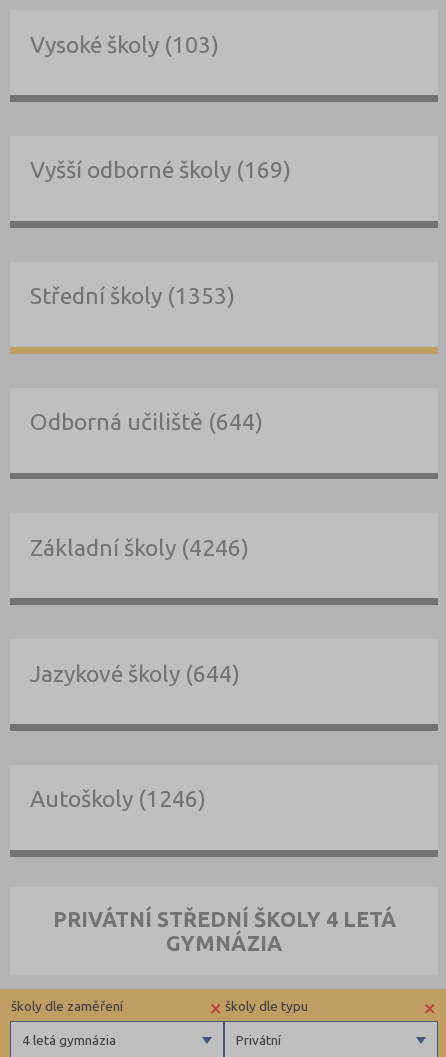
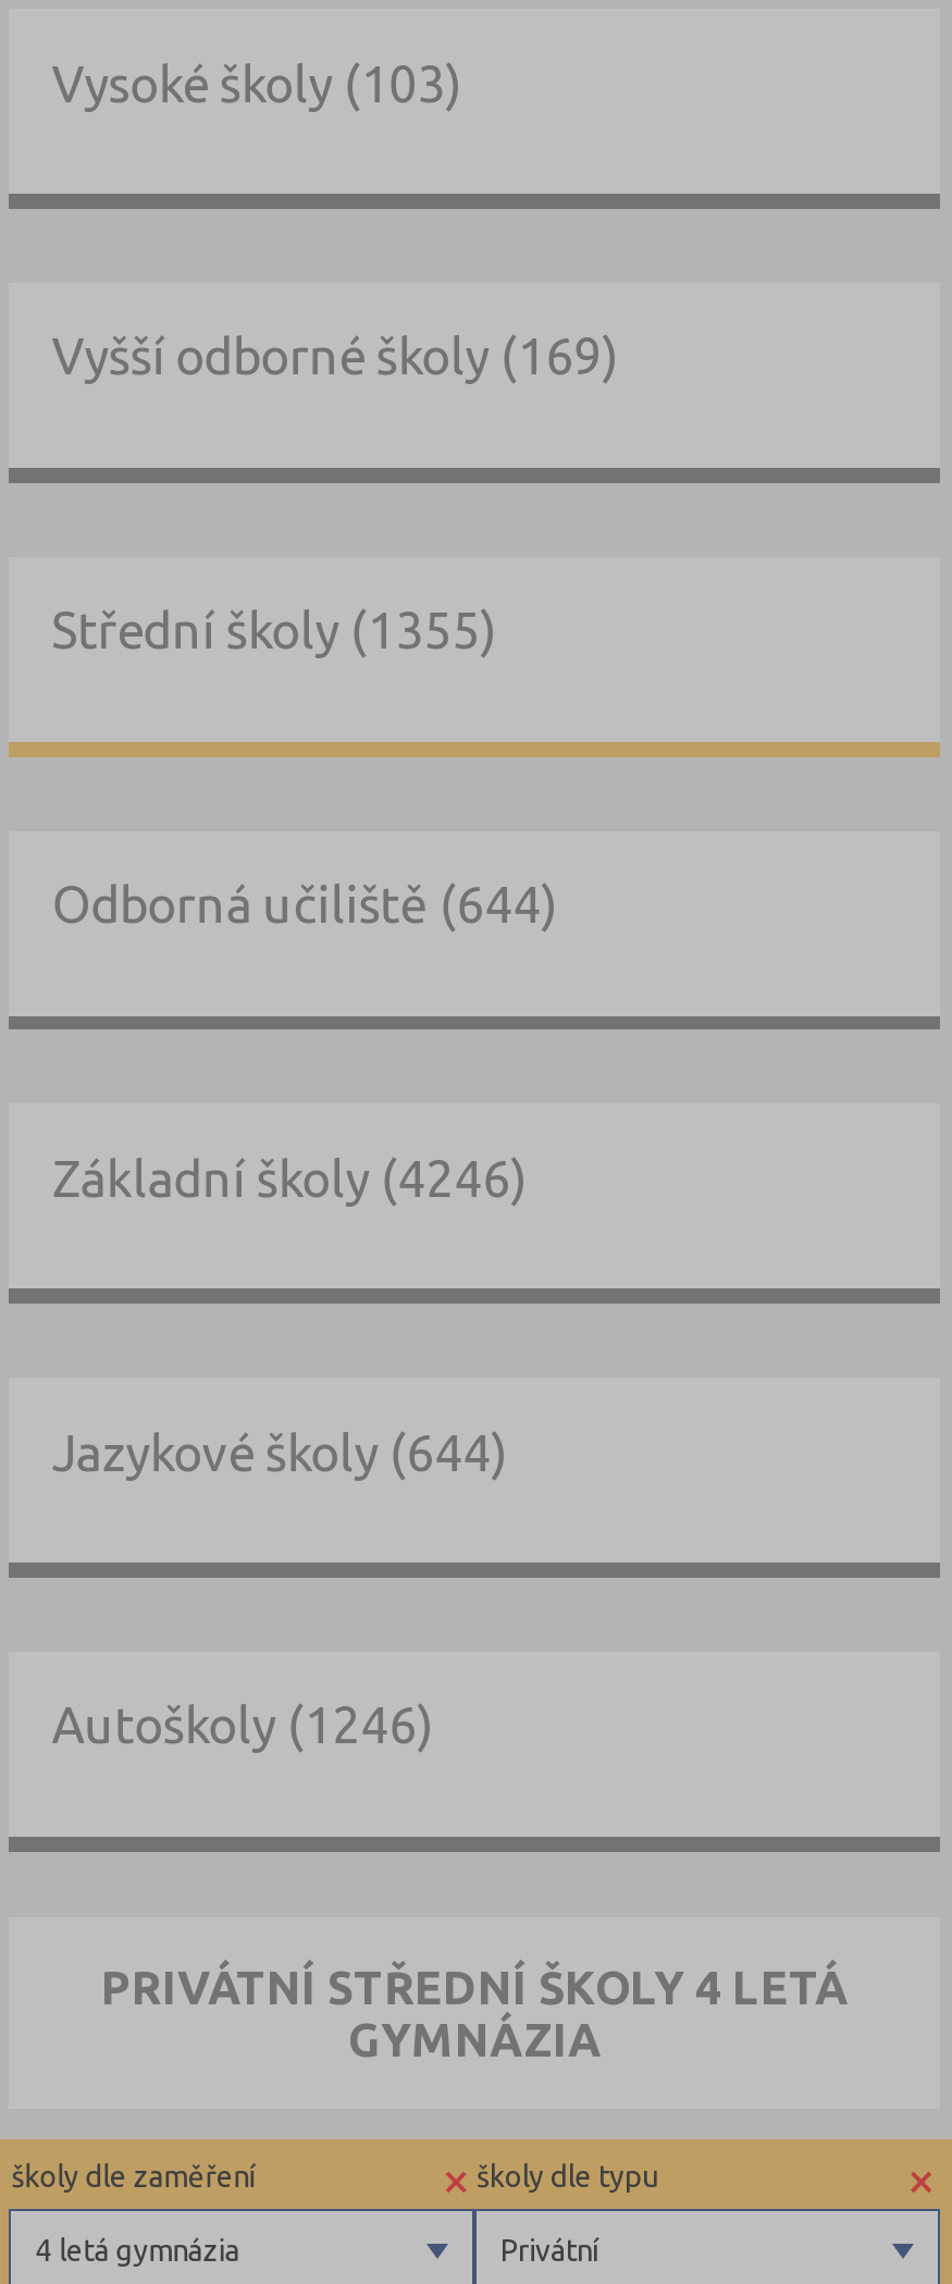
[30,283,235,308] Střední školy (1353) -> [52,603,498,657] Střední školy (1355)

